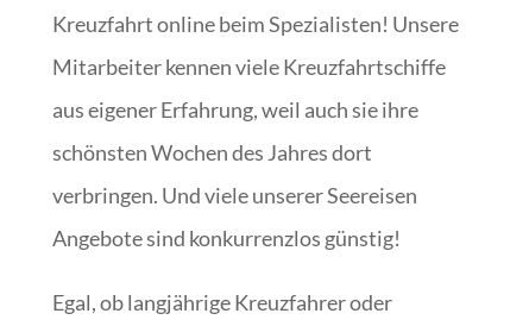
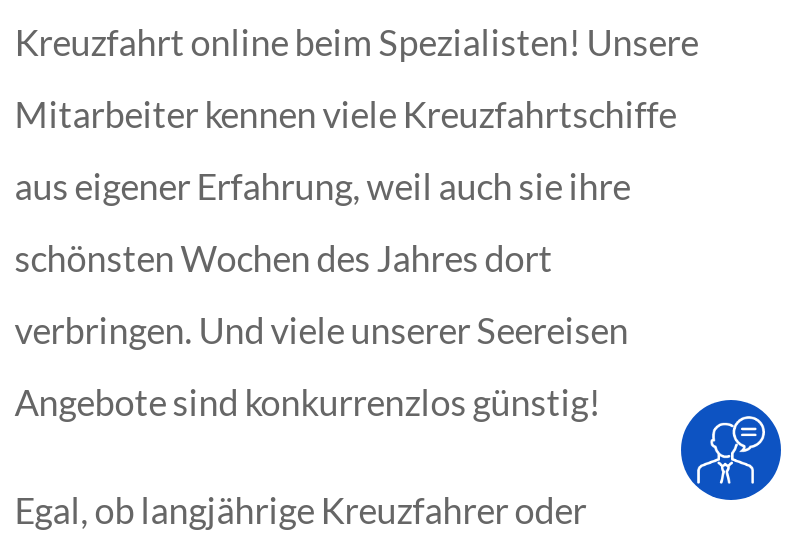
none -> [679,398,783,502] [image]

